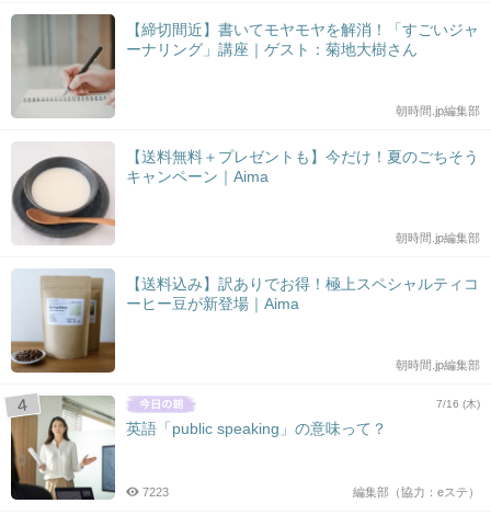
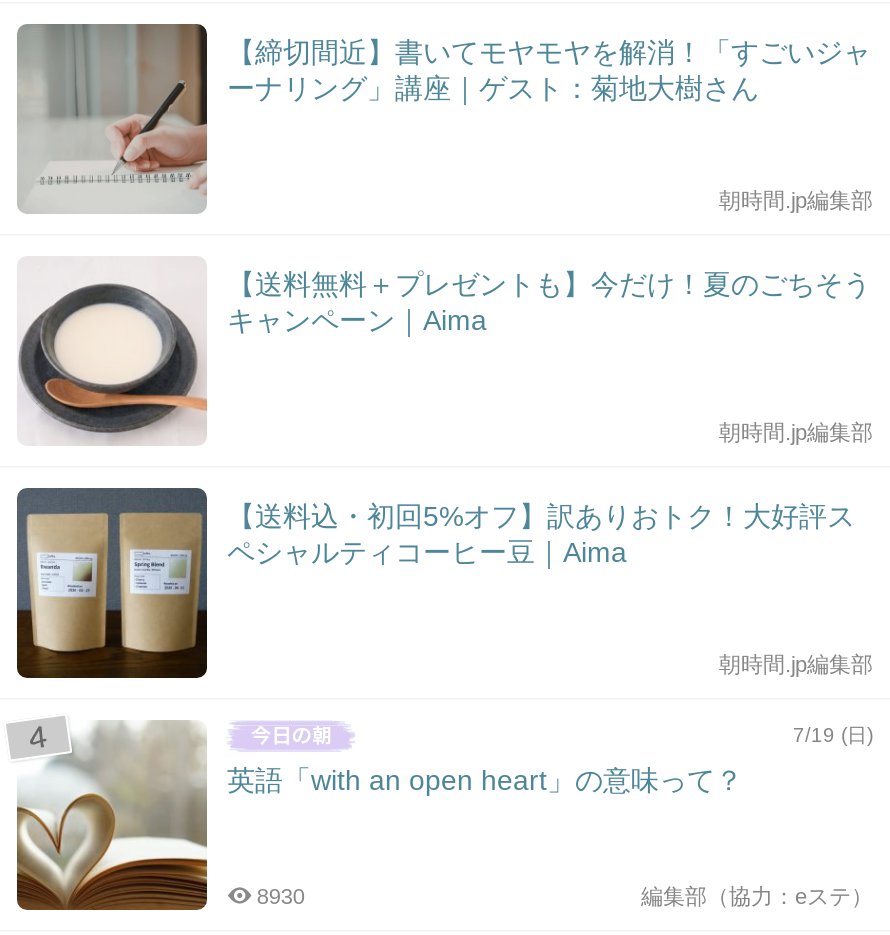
[10,268,479,374] [image] | 【送料込み】訳ありでお得！極上スペシャルティコ | ーヒー豆が新登場｜Aima -> [15,486,855,678] [image] | 【送料込・初回5%オフ】訳ありおトク！大好評ス | ペシャルティコーヒー豆｜Aima
[10,394,387,501] [image] | 英語「public speaking」の意味って？ -> [15,722,743,912] [image] | 英語「with an open heart」の意味って？
[436,398,480,410] 7/16 (木) -> [793,724,873,746] 7/19 (日)
[142,485,169,498] 7223 -> [257,884,305,908] 8930

